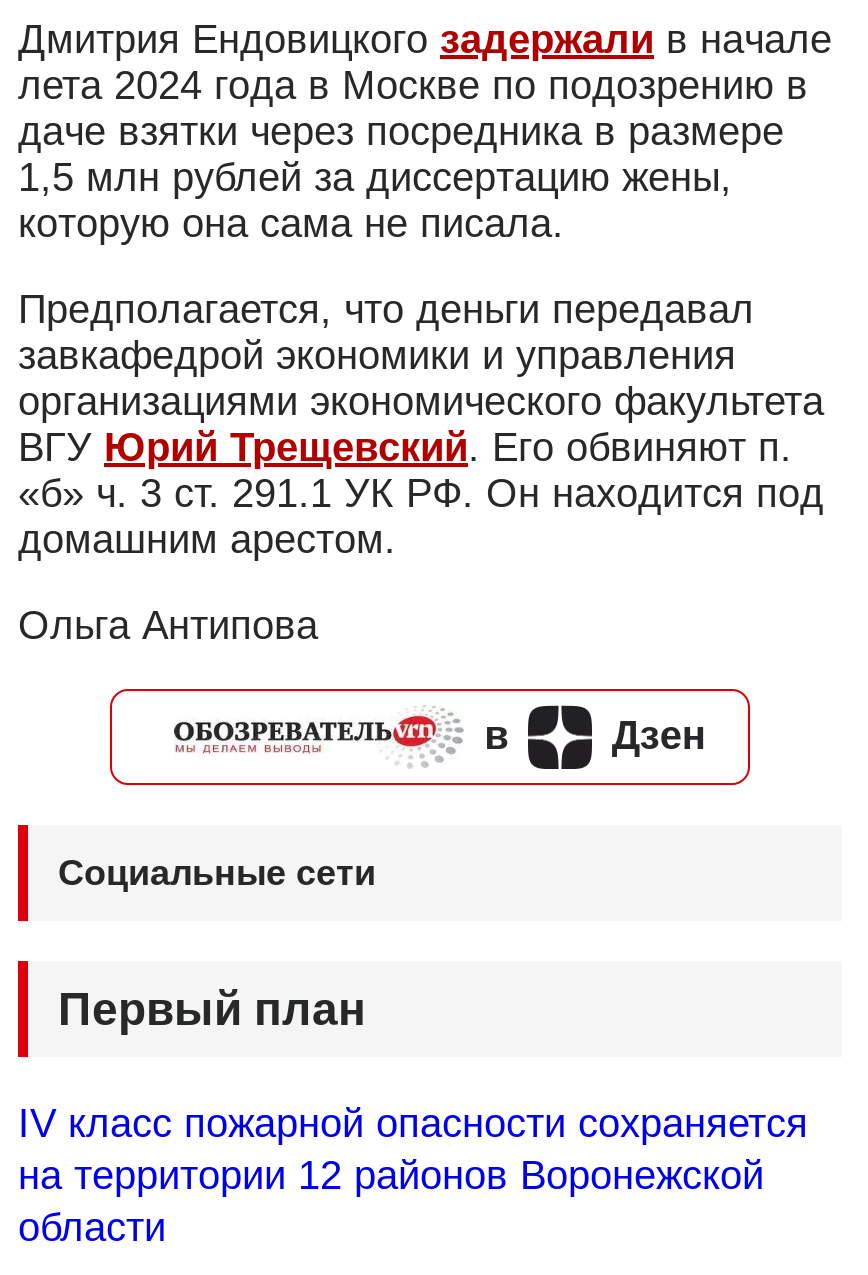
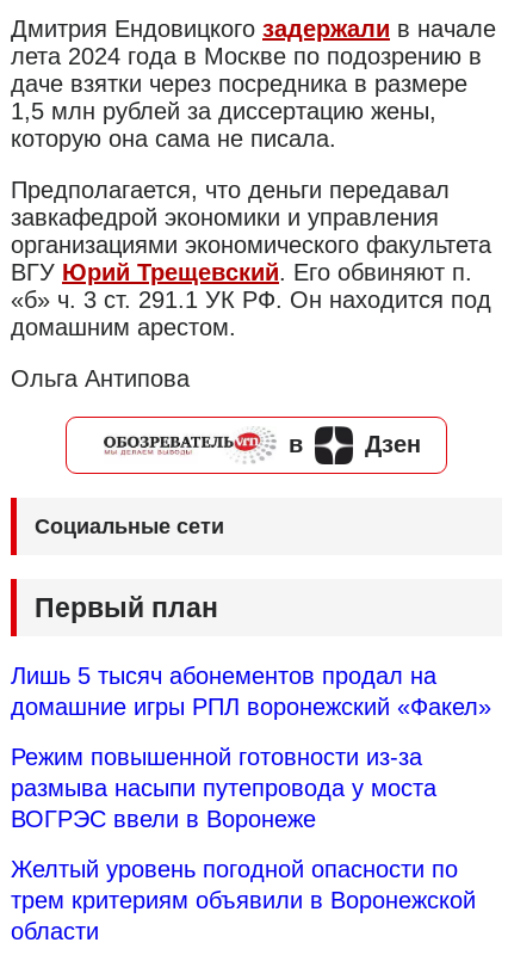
[18,1101,808,1197] IV класс пожарной опасности сохраняется | на территории 12 районов Воронежской -> [11,662,491,913] Лишь 5 тысяч абонементов продал на | домашние игры РПЛ воронежский «Факел» | Режим повышенной готовности из-за | размыва насыпи путепровода у моста | ВОГРЭС ввели в Воронеже | Желтый уровень погодной опасности по | трем критериям объявили в Воронежской

